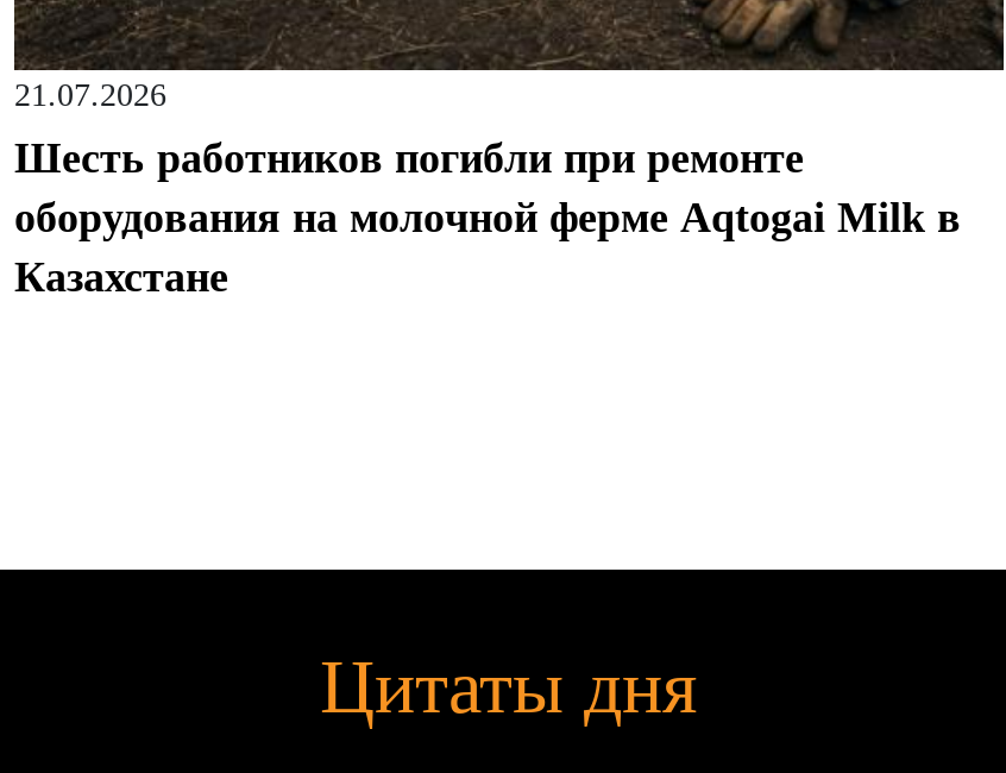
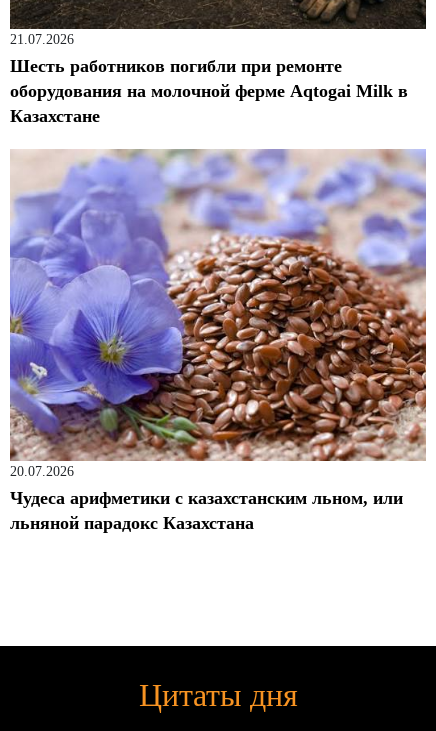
none -> [9,148,427,533] [image] | 20.07.2026 | Чудеса арифметики с казахстанским льном, или | льняной парадокс Казахстана

